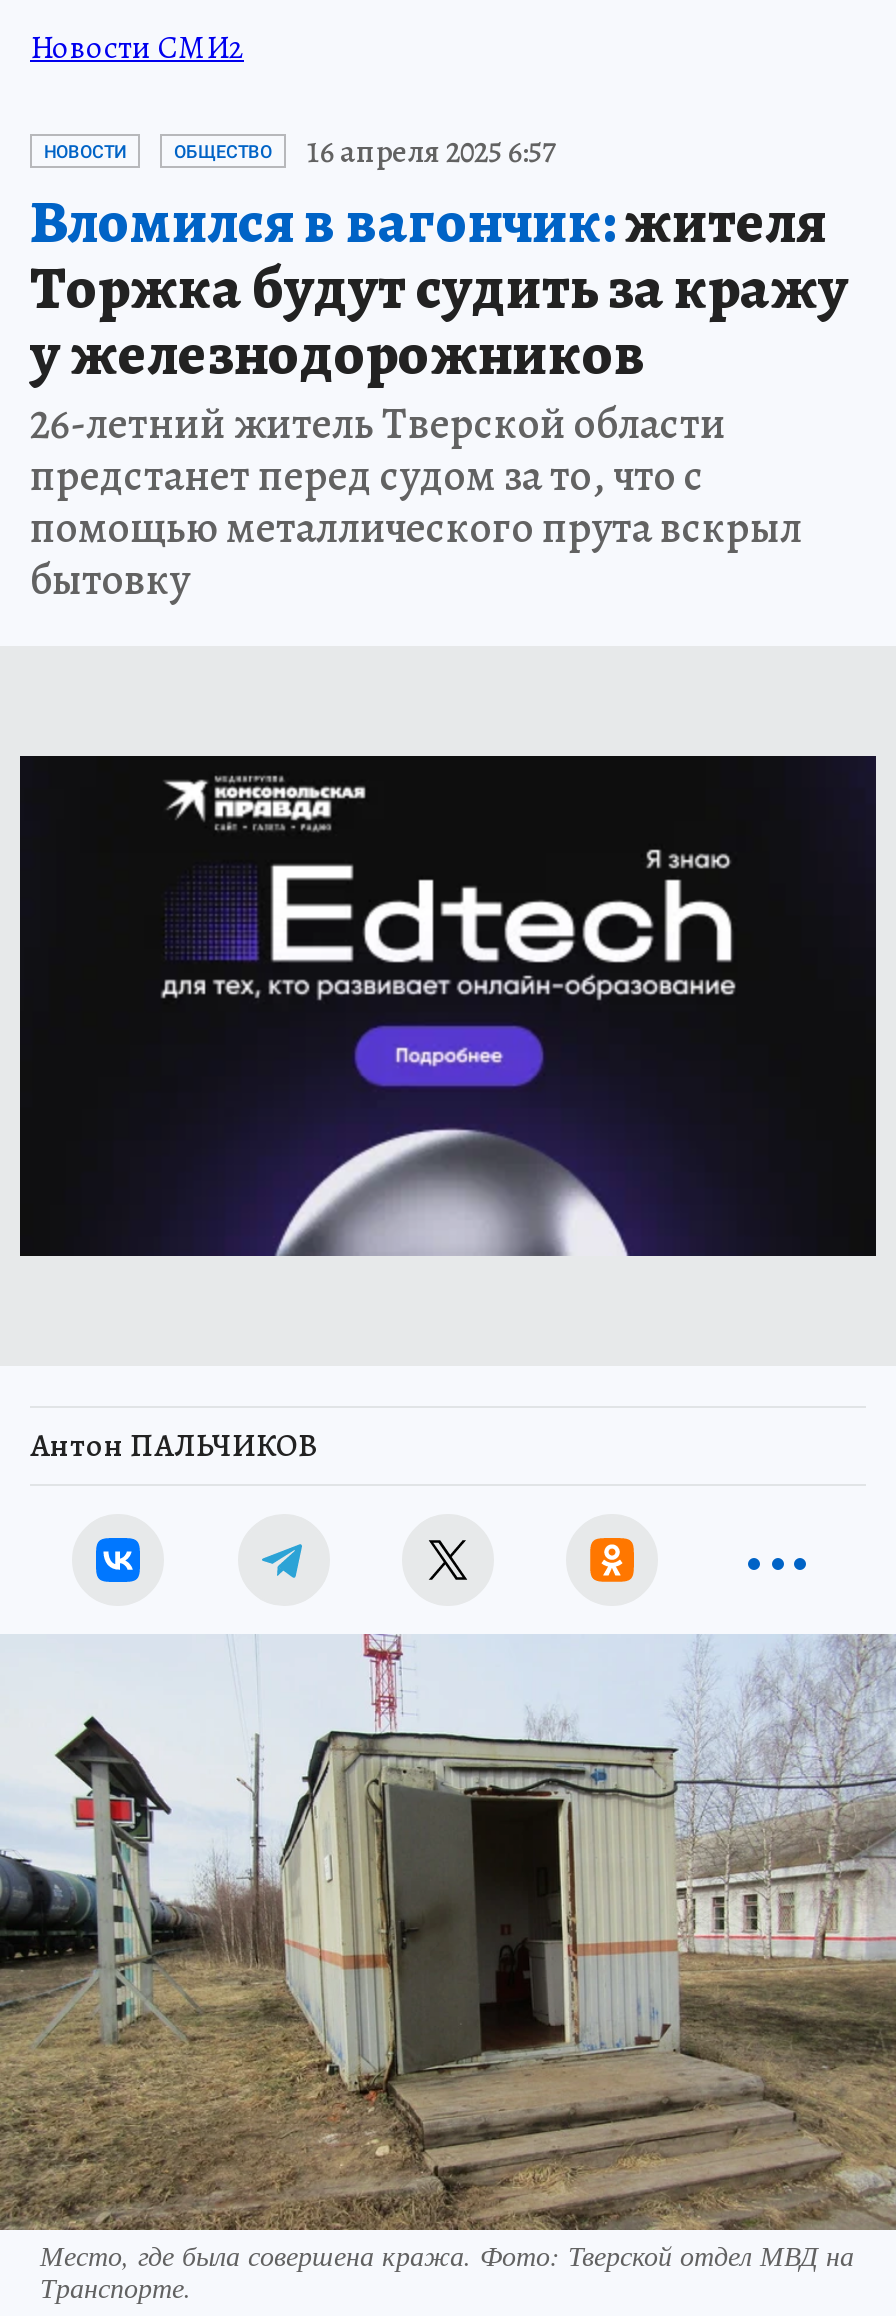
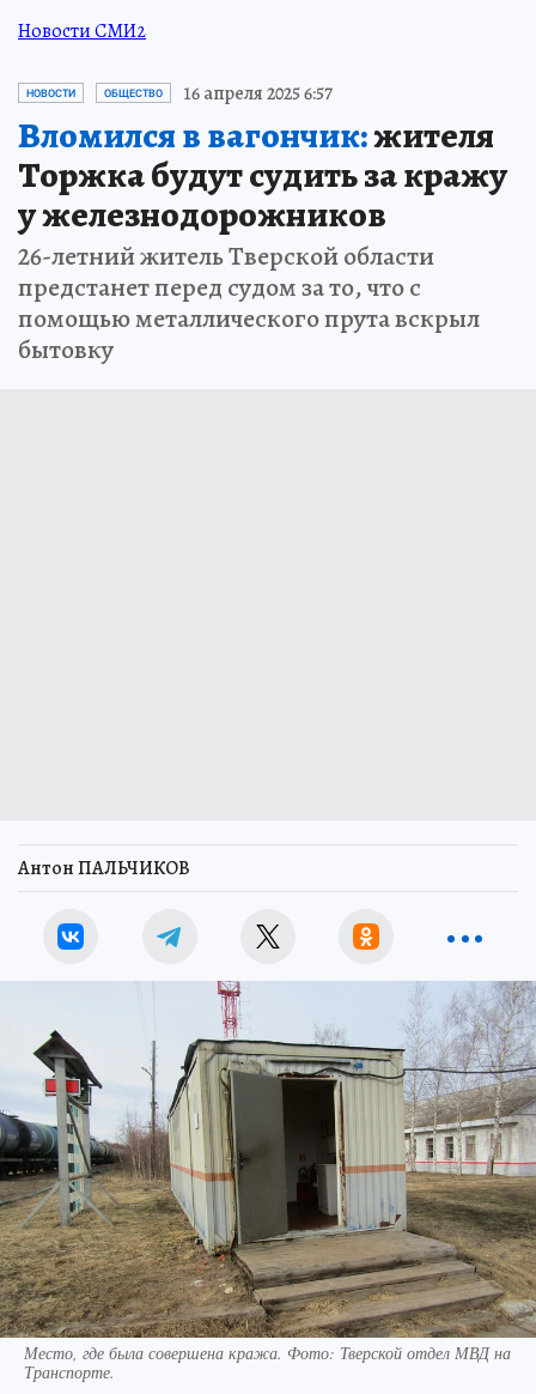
[18,754,878,1258] [image] -> none

